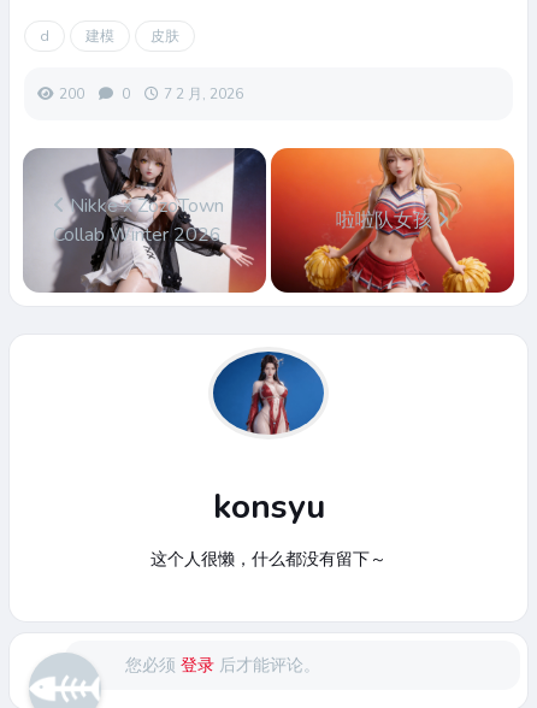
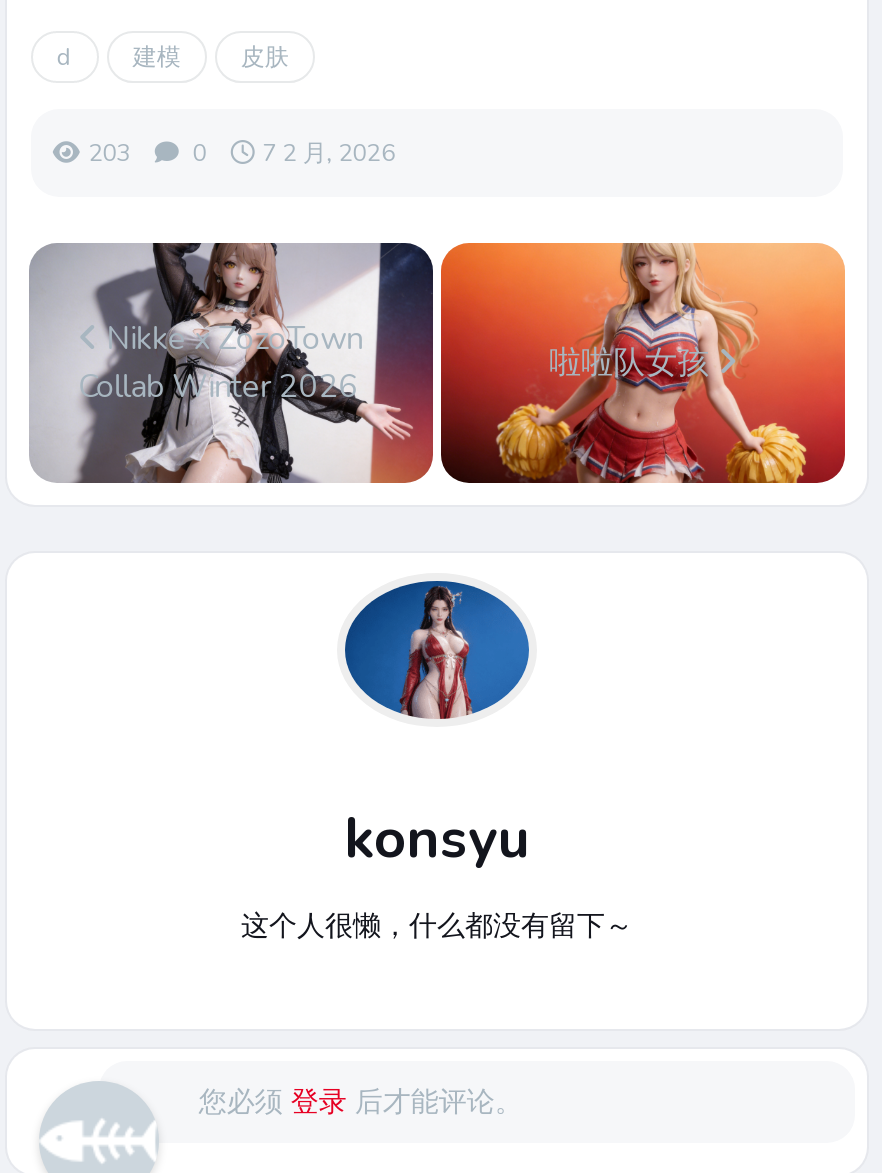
[59,84,243,103] 200 0 7 2 月, 2026 -> [89,137,395,169] 203 0 7 2 月, 2026

